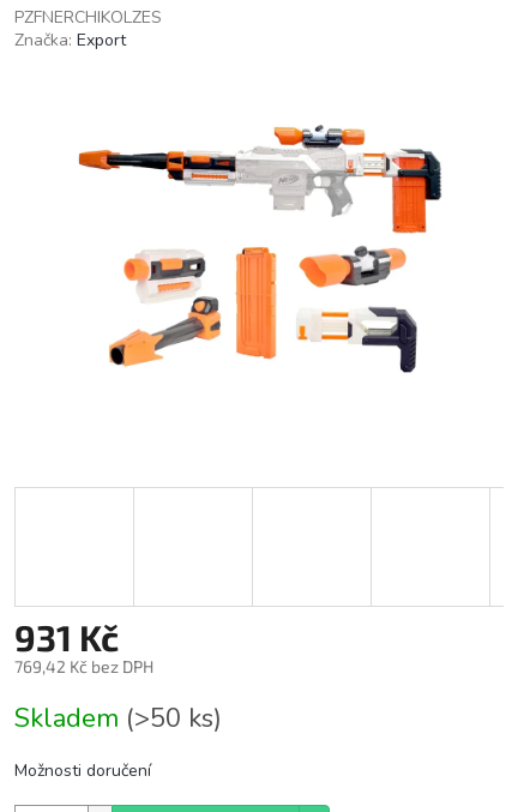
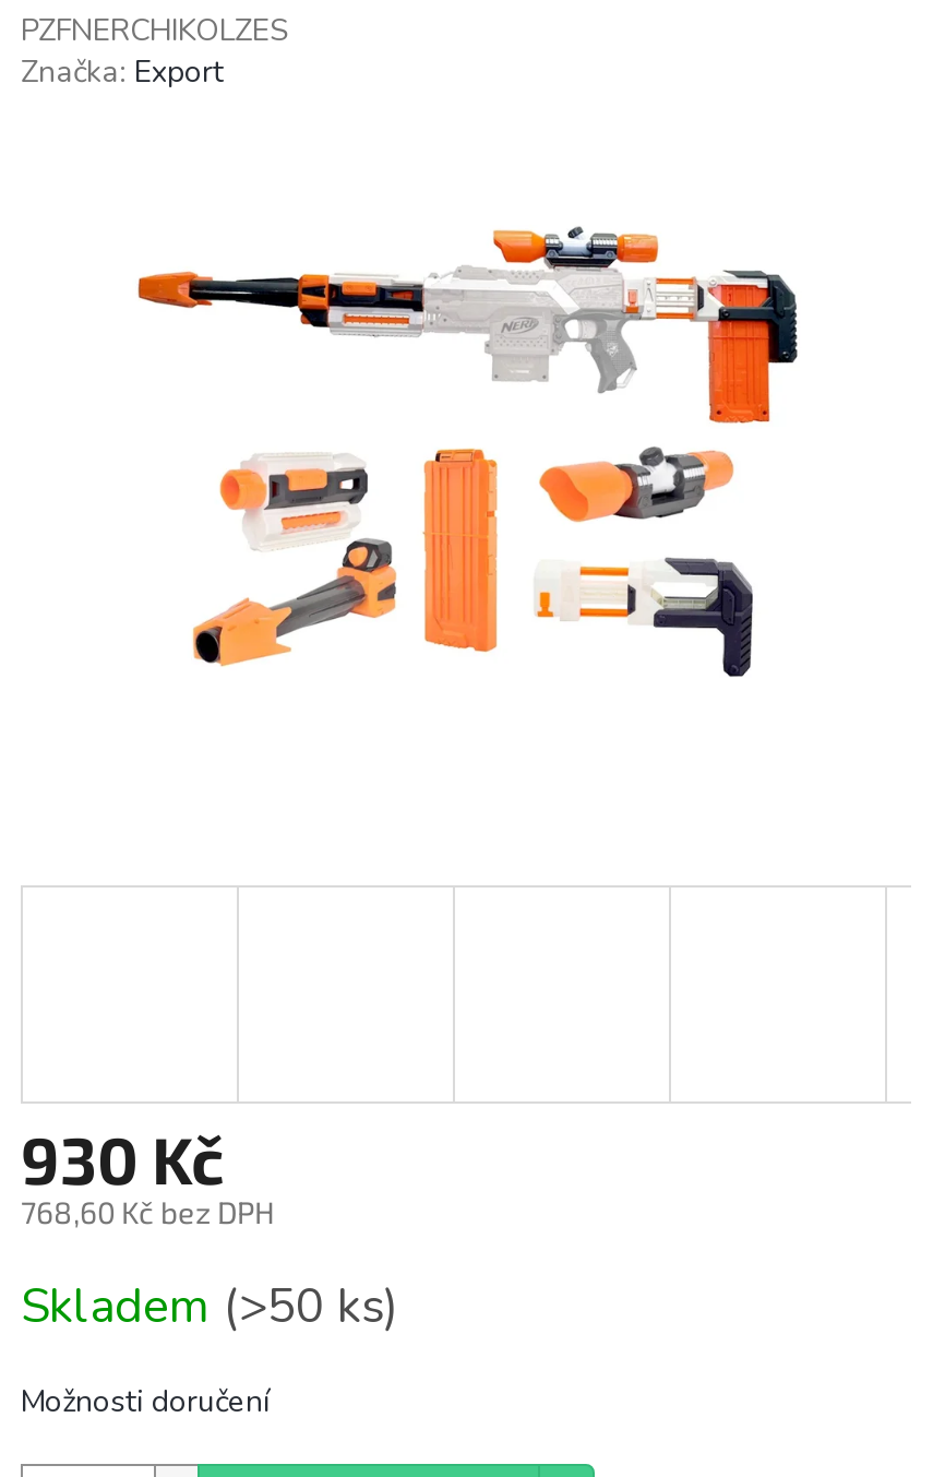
[14,615,119,658] 931 Kč -> [21,1119,224,1198] 930 Kč
[14,656,153,676] 769,42 Kč bez DPH -> [21,1193,274,1230] 768,60 Kč bez DPH

